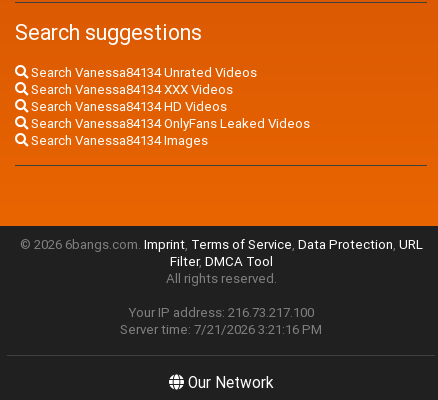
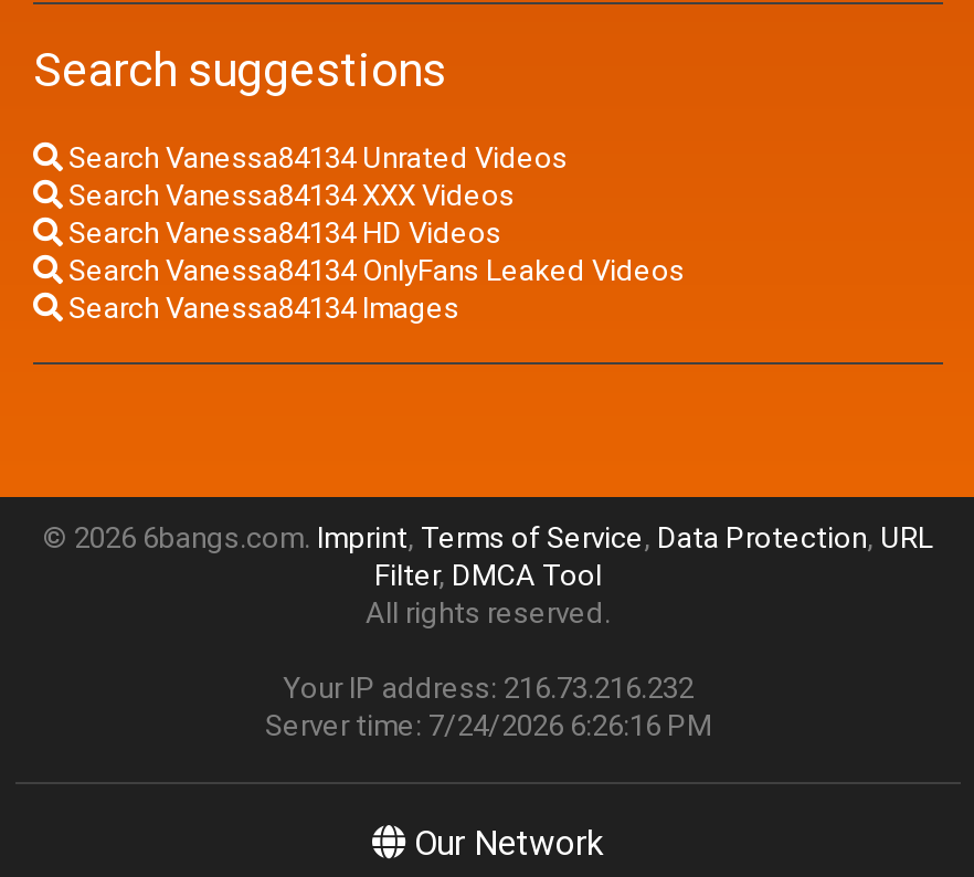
[128,304,314,321] Your IP address: 216.73.217.100 -> [283,670,694,707] Your IP address: 216.73.216.232
[120,321,322,338] Server time: 7/21/2026 3:21:16 PM -> [265,707,711,745] Server time: 7/24/2026 6:26:16 PM

